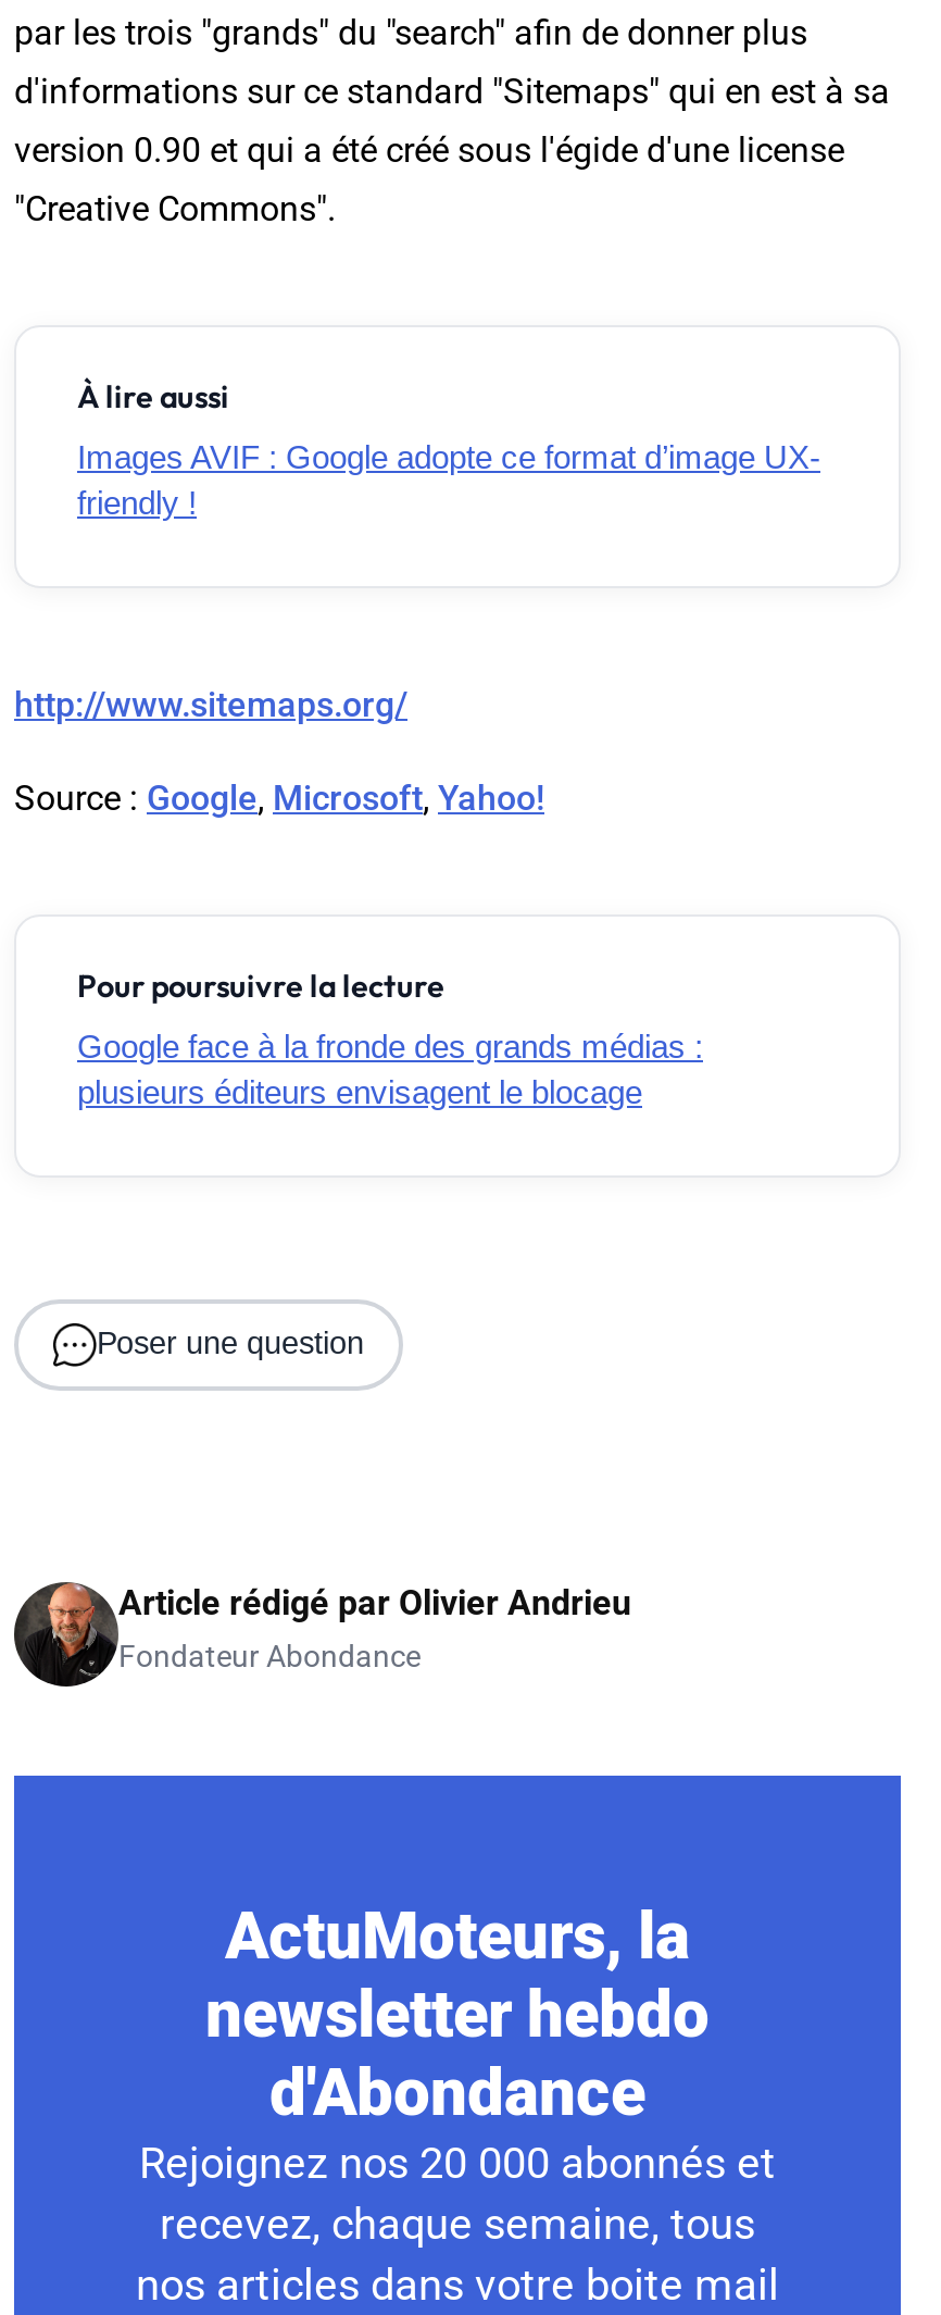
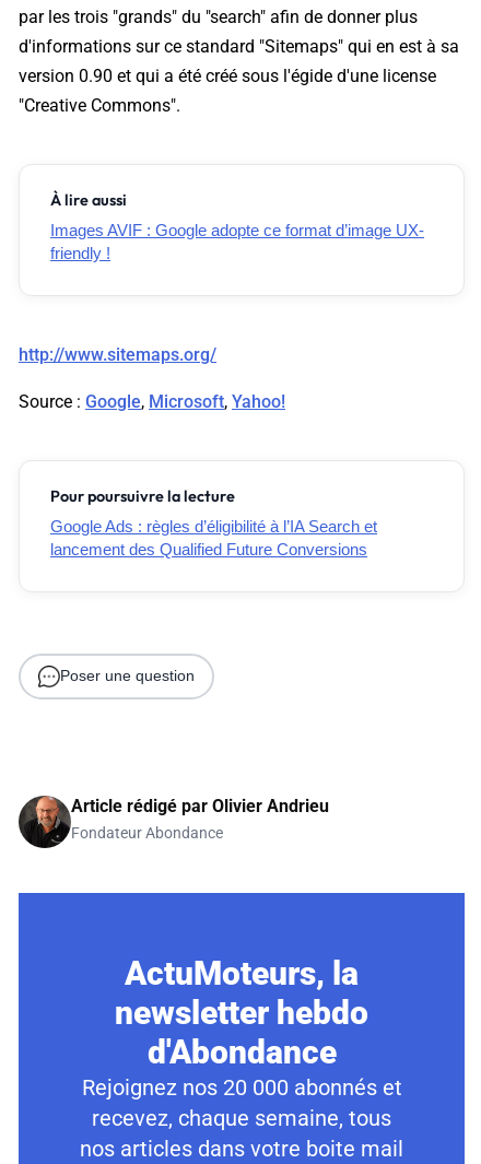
[77,1028,703,1111] Google face à la fronde des grands médias : | plusieurs éditeurs envisagent le blocage -> [50,517,377,559] Google Ads : règles d’éligibilité à l’IA Search et | lancement des Qualified Future Conversions

